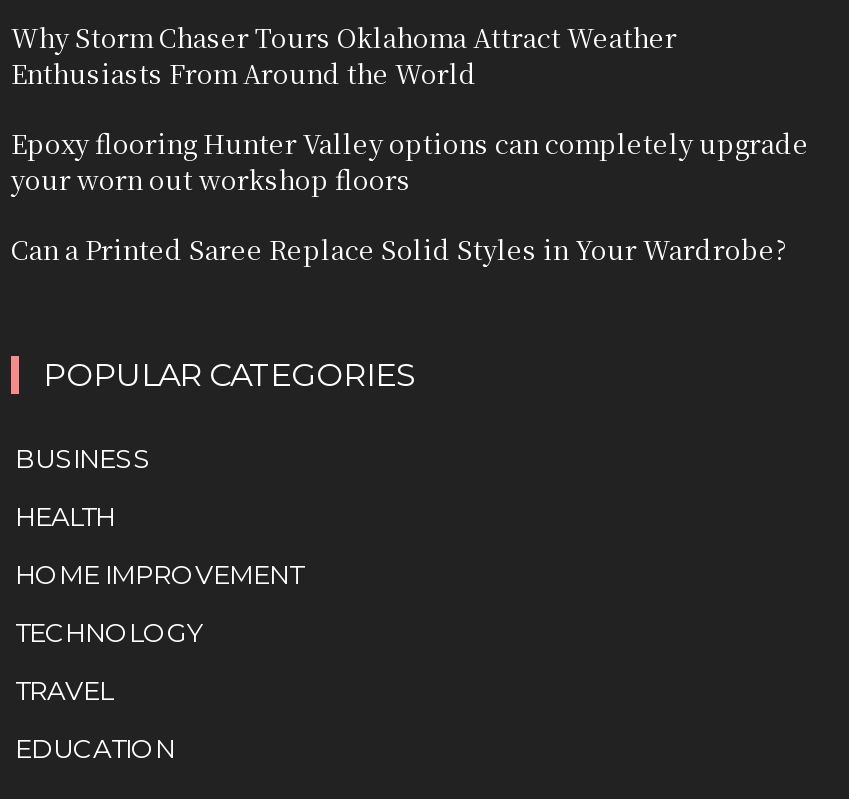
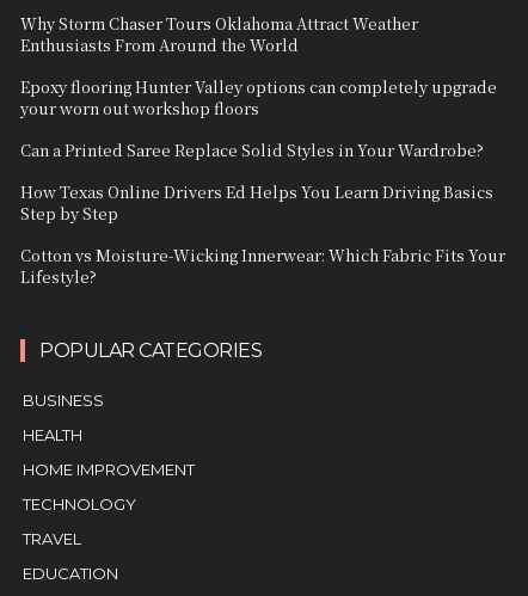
none -> [20,180,505,288] How Texas Online Drivers Ed Helps You Learn Driving Basics | Step by Step | Cotton vs Moisture-Wicking Innerwear: Which Fabric Fits Your | Lifestyle?

